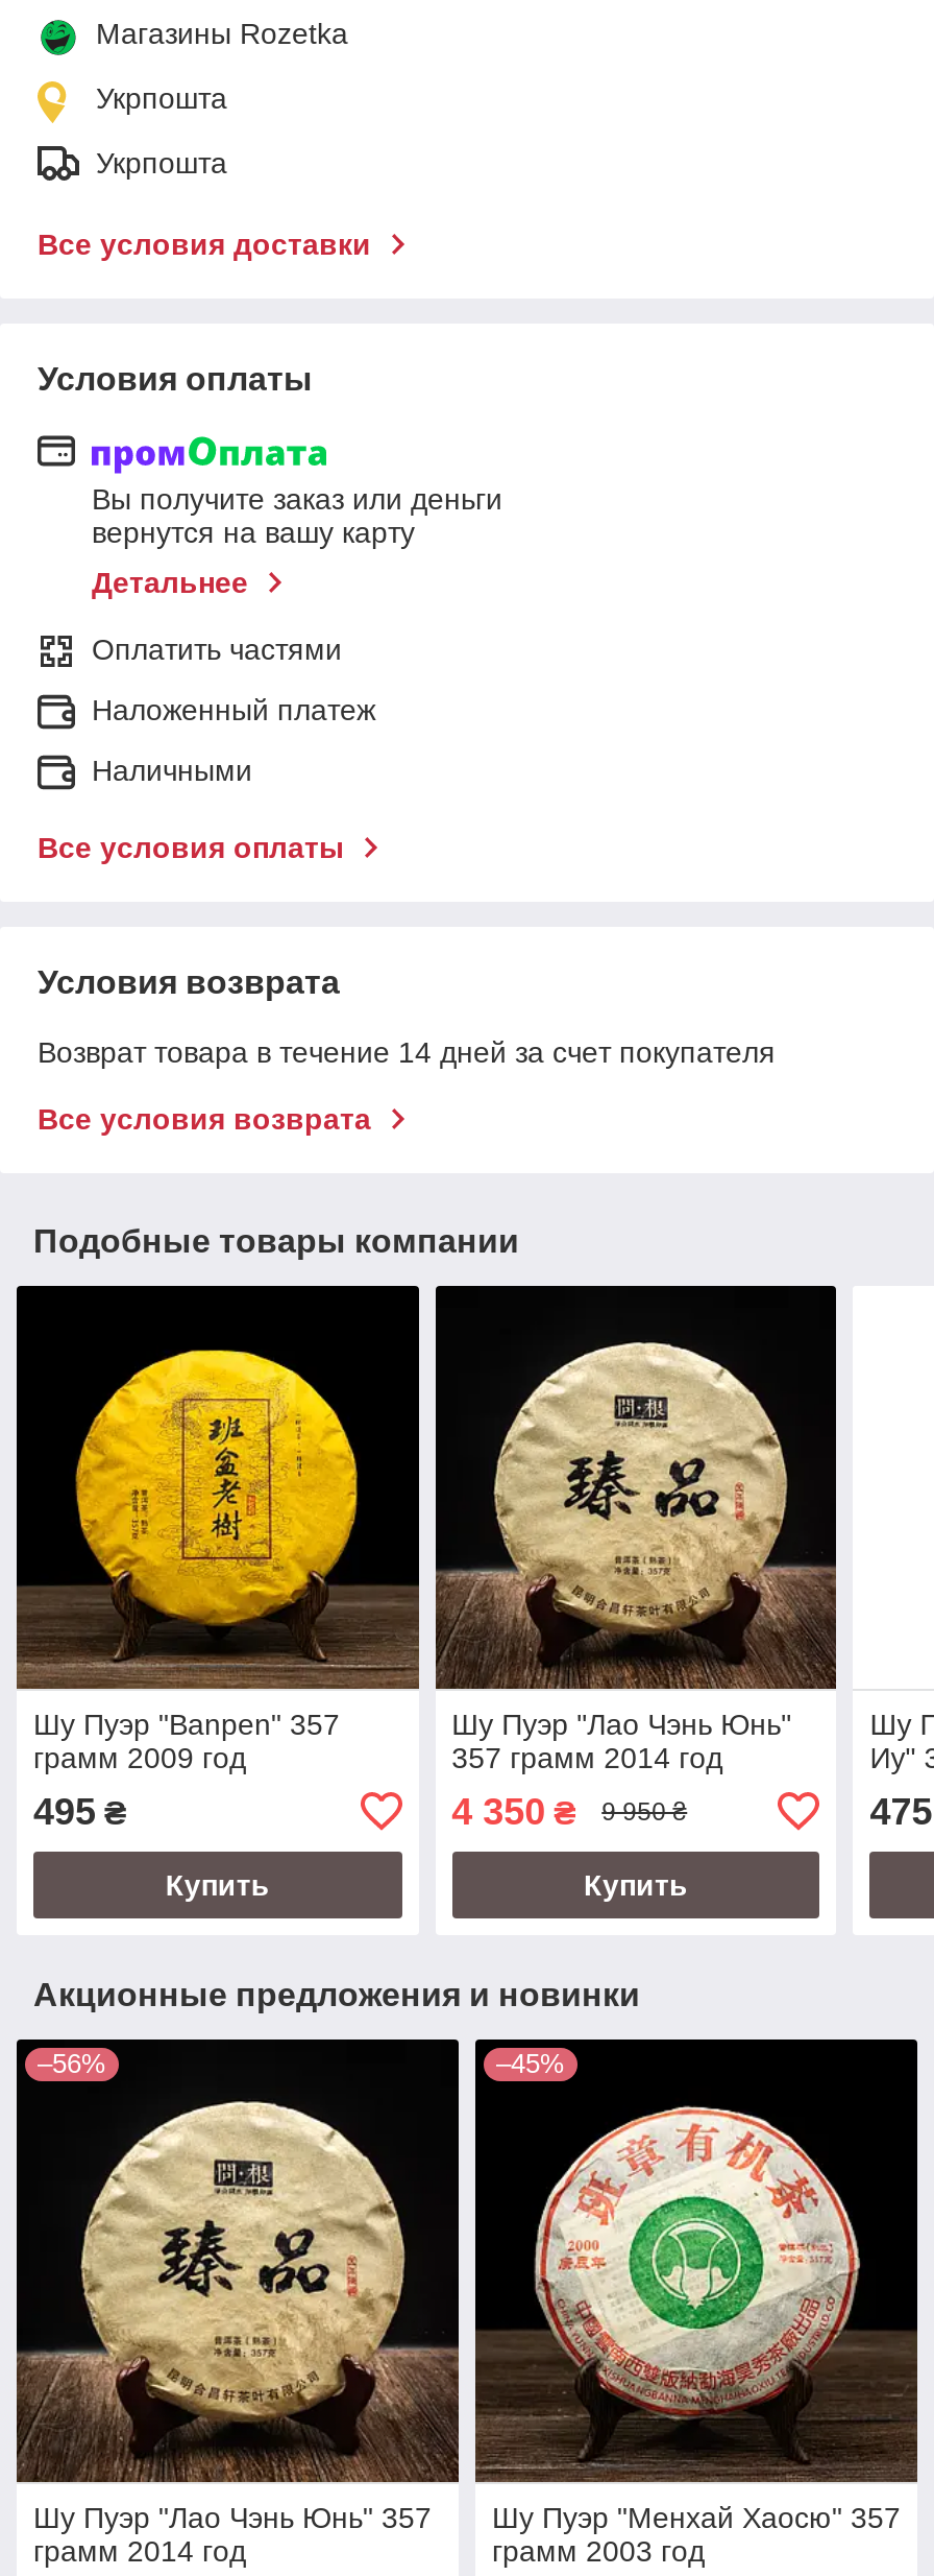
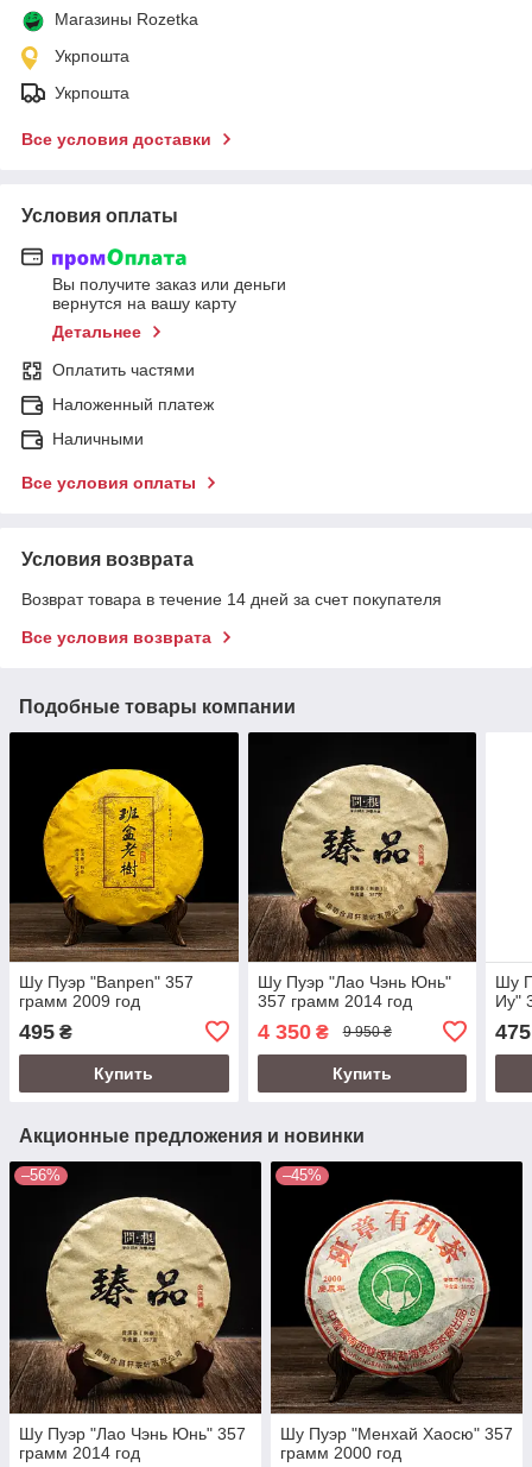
[492,2534,705,2567] грамм 2003 год -> [280,1443,401,1462] грамм 2000 год

